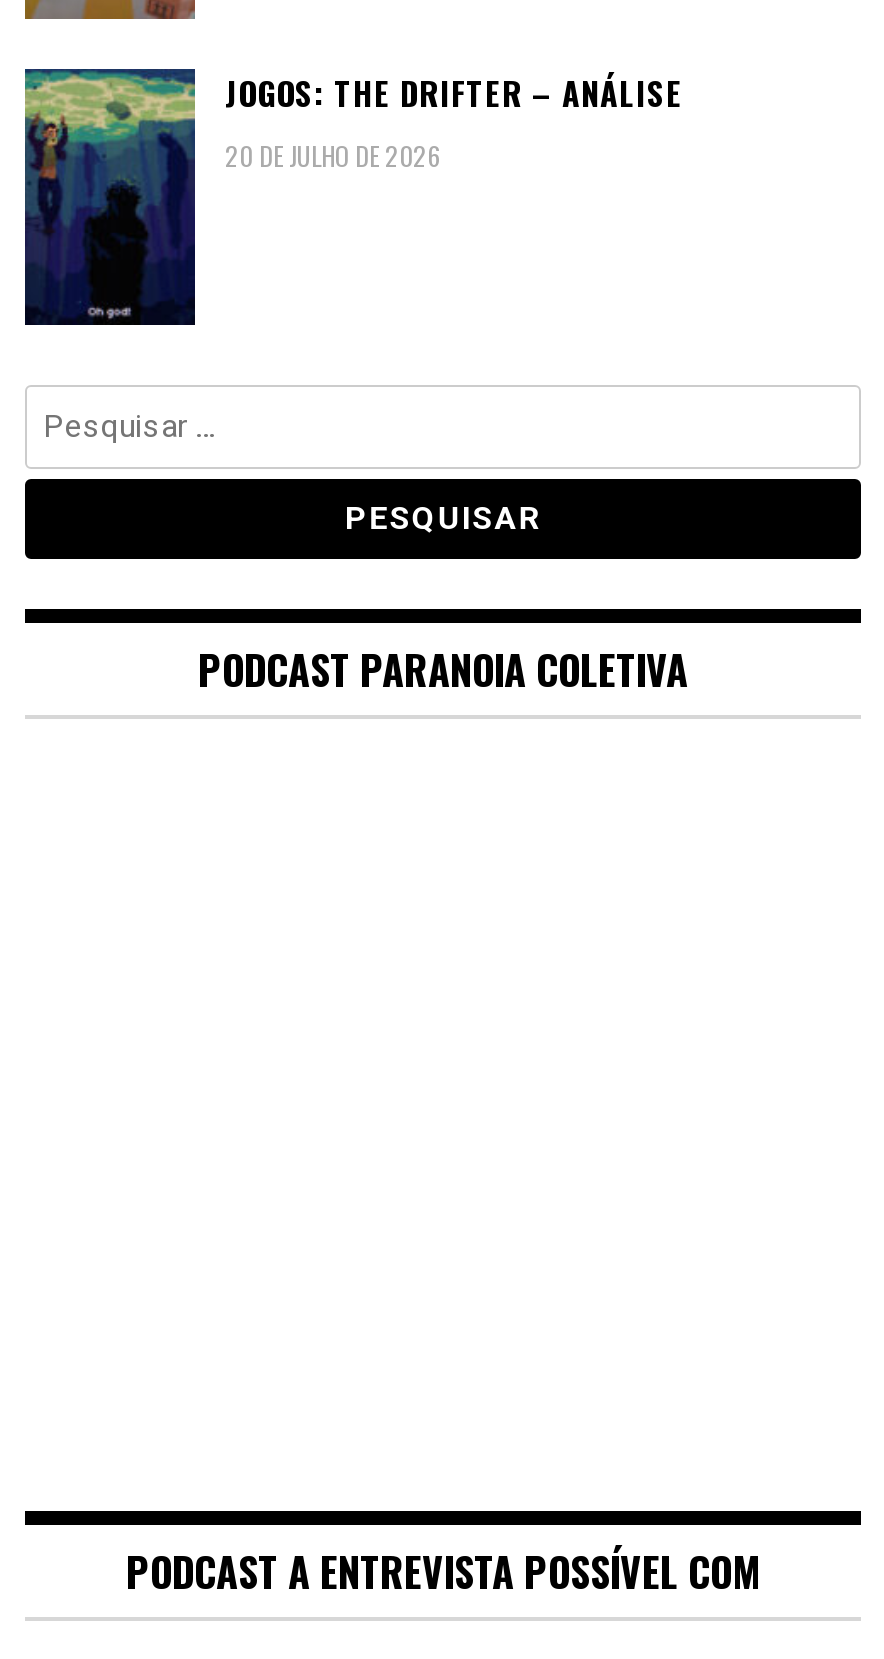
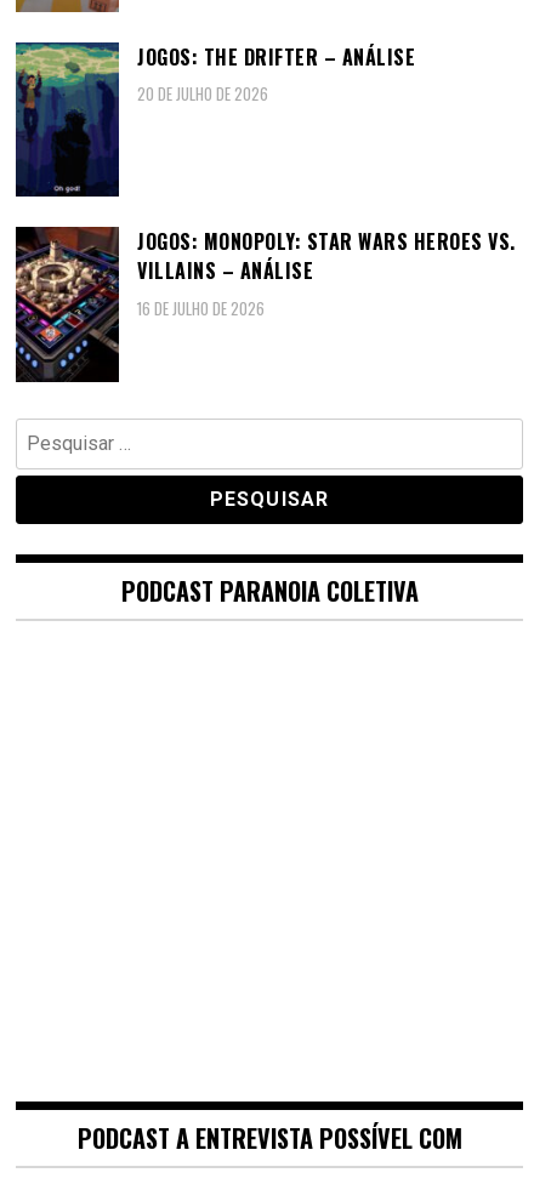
none -> [15,226,515,383] [image] | JOGOS: MONOPOLY: STAR WARS HEROES VS. | VILLAINS – ANÁLISE | 16 DE JULHO DE 2026

